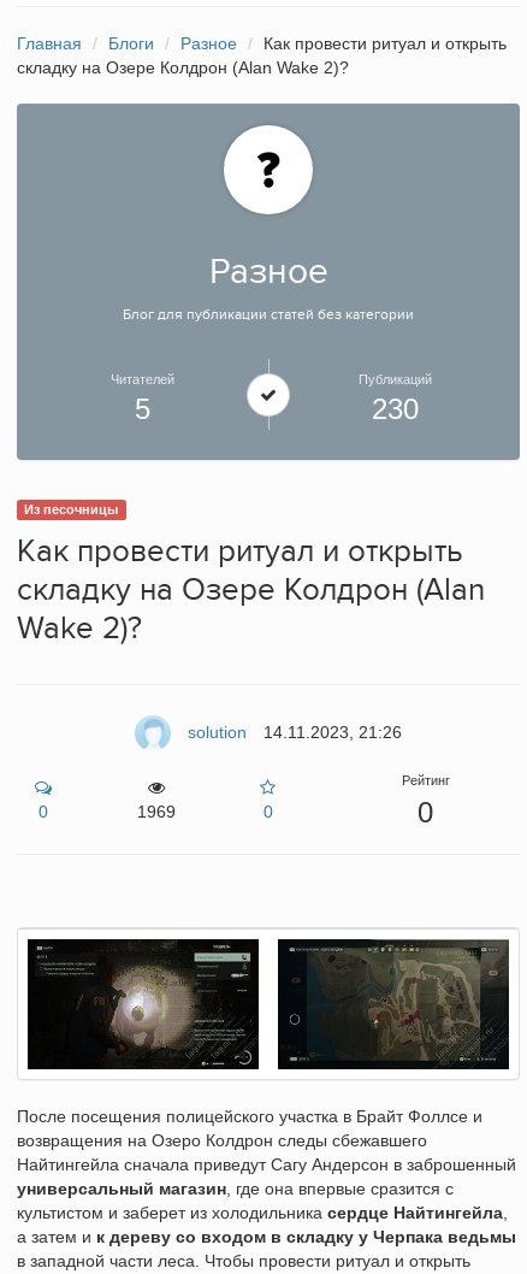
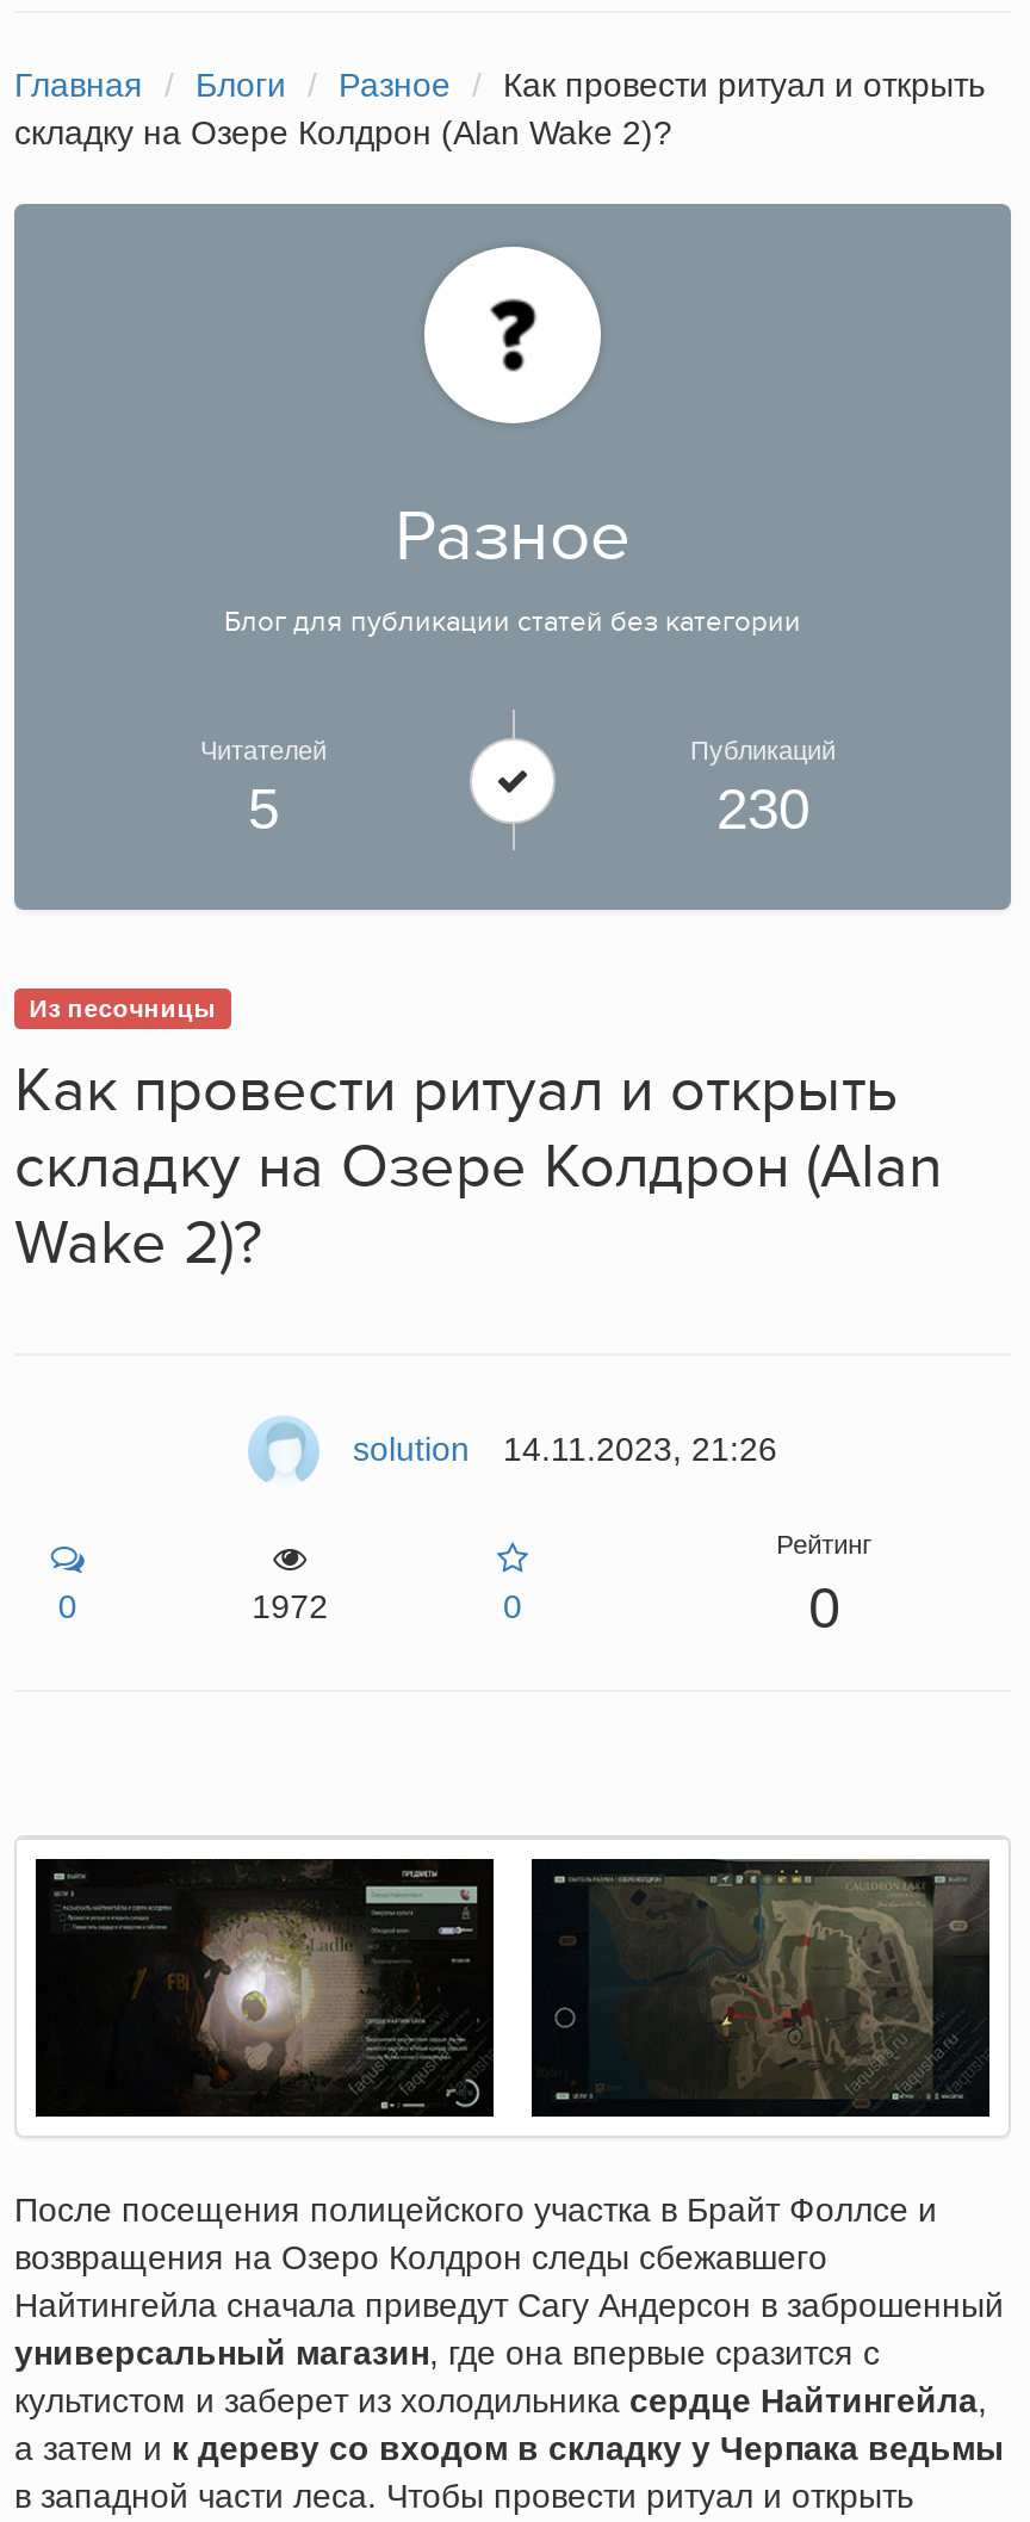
[137,802,175,821] 1969 -> [252,1587,328,1625] 1972

